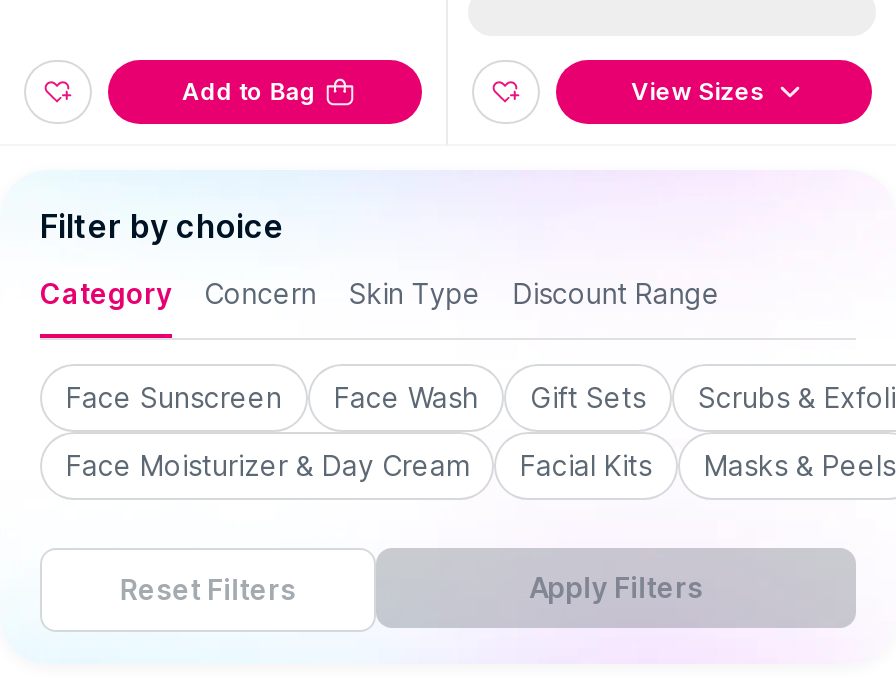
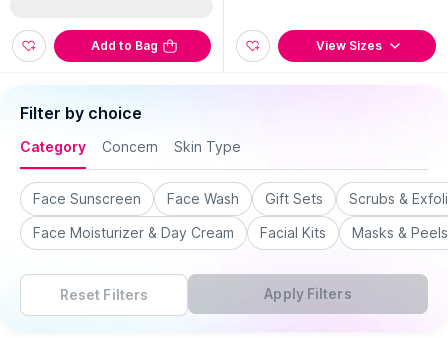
[513,276,720,310] Discount Range -> none

